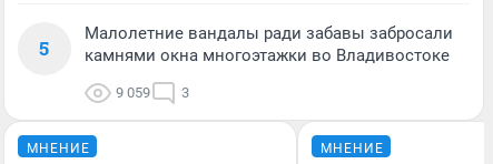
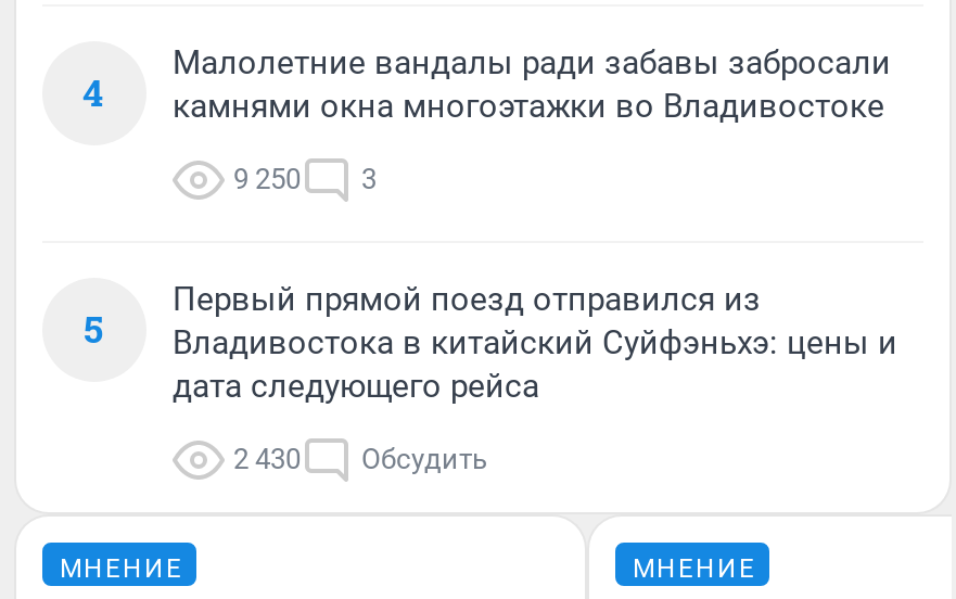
[39,36,450,66] 5 камнями окна многоэтажки во Владивостоке -> [82,68,884,127] 4 камнями окна многоэтажки во Владивостоке
[116,85,189,101] 9 059 3 -> [233,163,377,196] 9 250 3
none -> [84,304,105,354] 5
none -> [173,281,897,476] Первый прямой поезд отправился из | Владивостока в китайский Суйфэньхэ: цены и | дата следующего рейса | 2 430 | Обсудить

